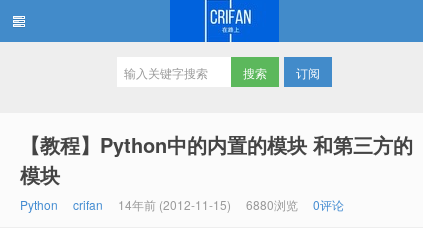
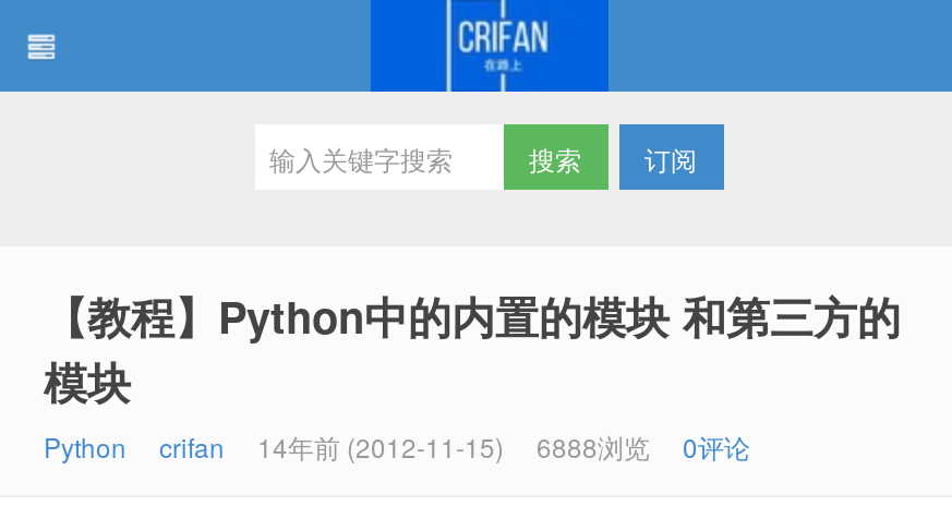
[20,196,344,213] Python crifan 14年前 (2012-11-15) 6880浏览 0评论 -> [44,427,750,465] Python crifan 14年前 (2012-11-15) 6888浏览 0评论

